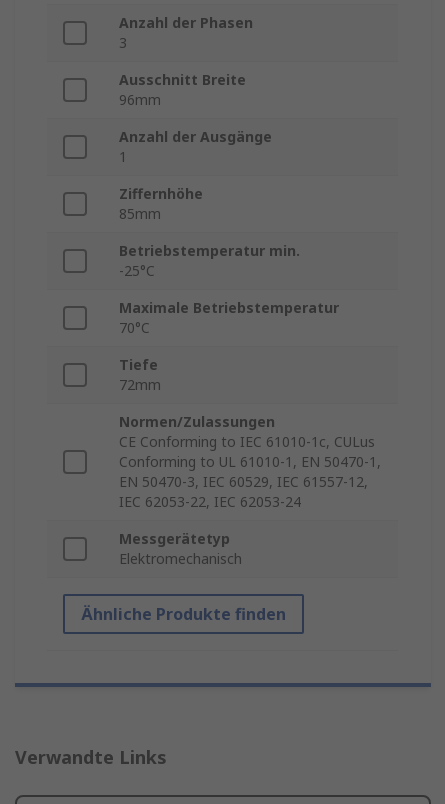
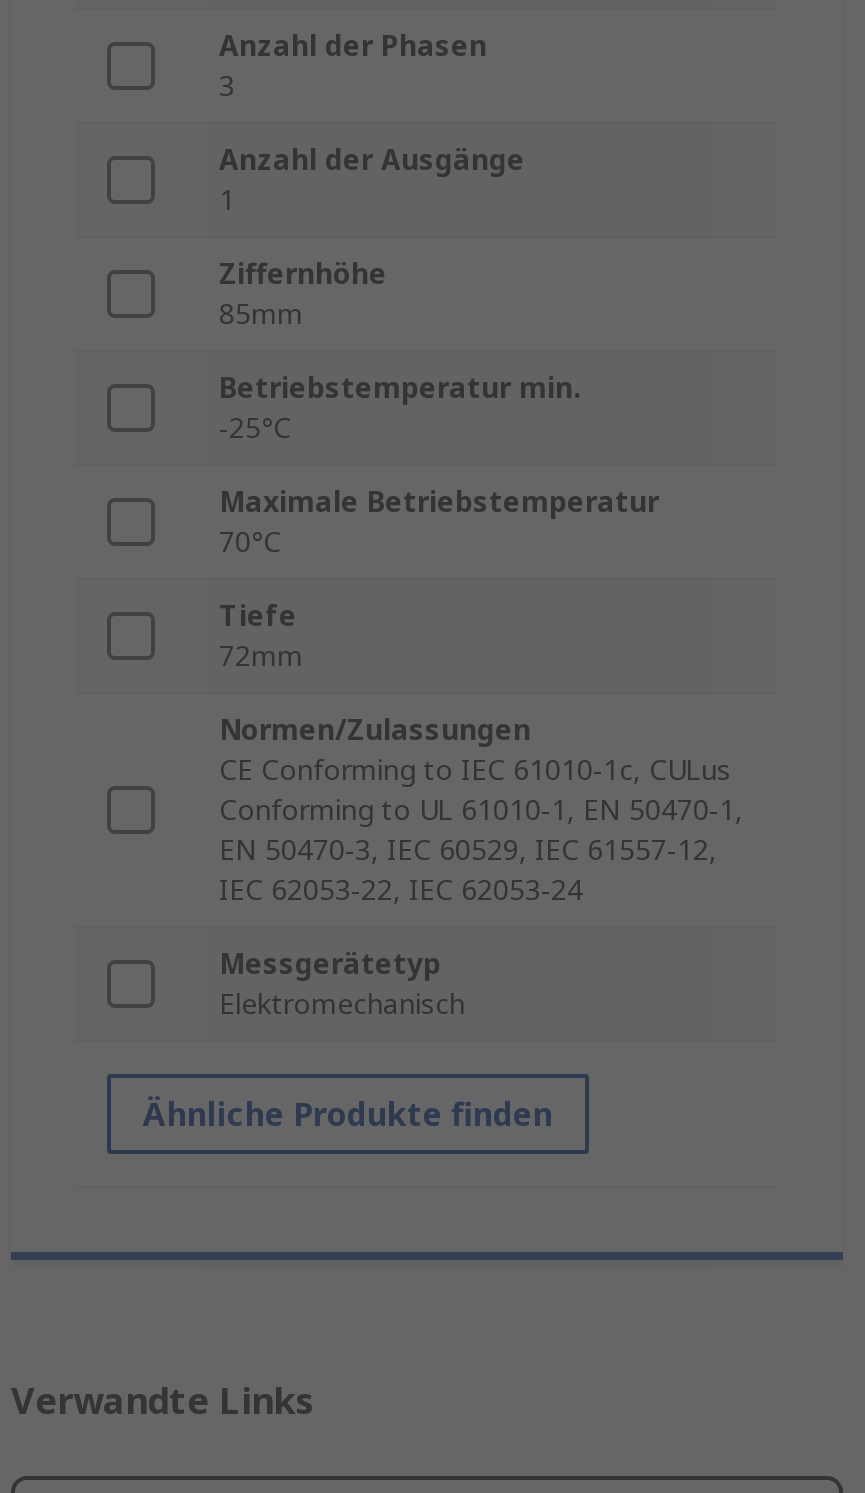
[119,70,246,109] Ausschnitt Breite | 96mm -> none

